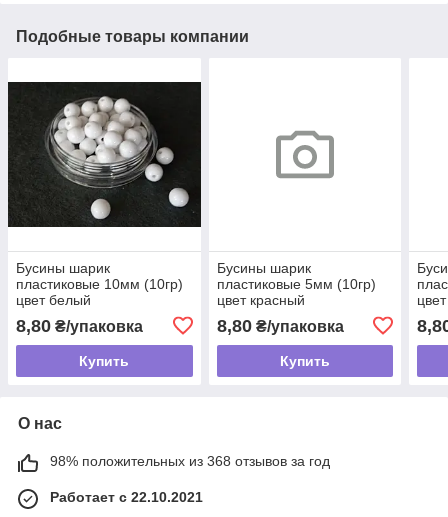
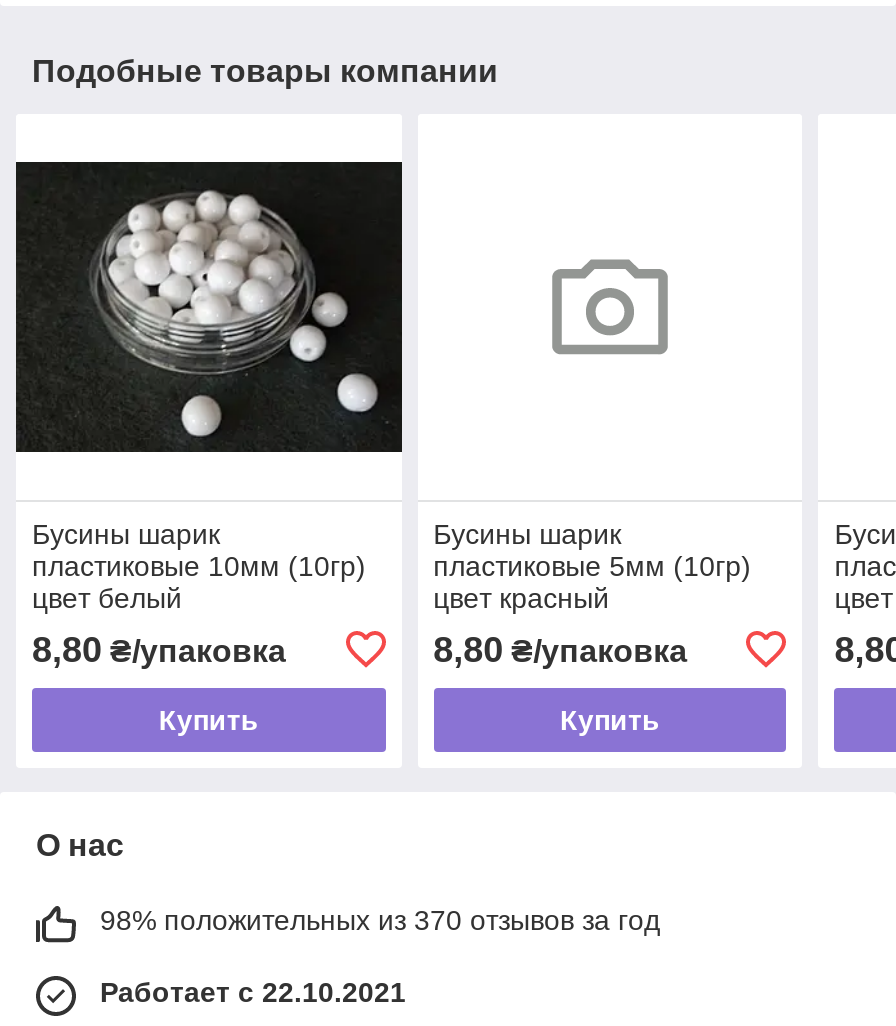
[50,453,330,469] 98% положительных из 368 отзывов за год -> [100,904,660,936] 98% положительных из 370 отзывов за год

